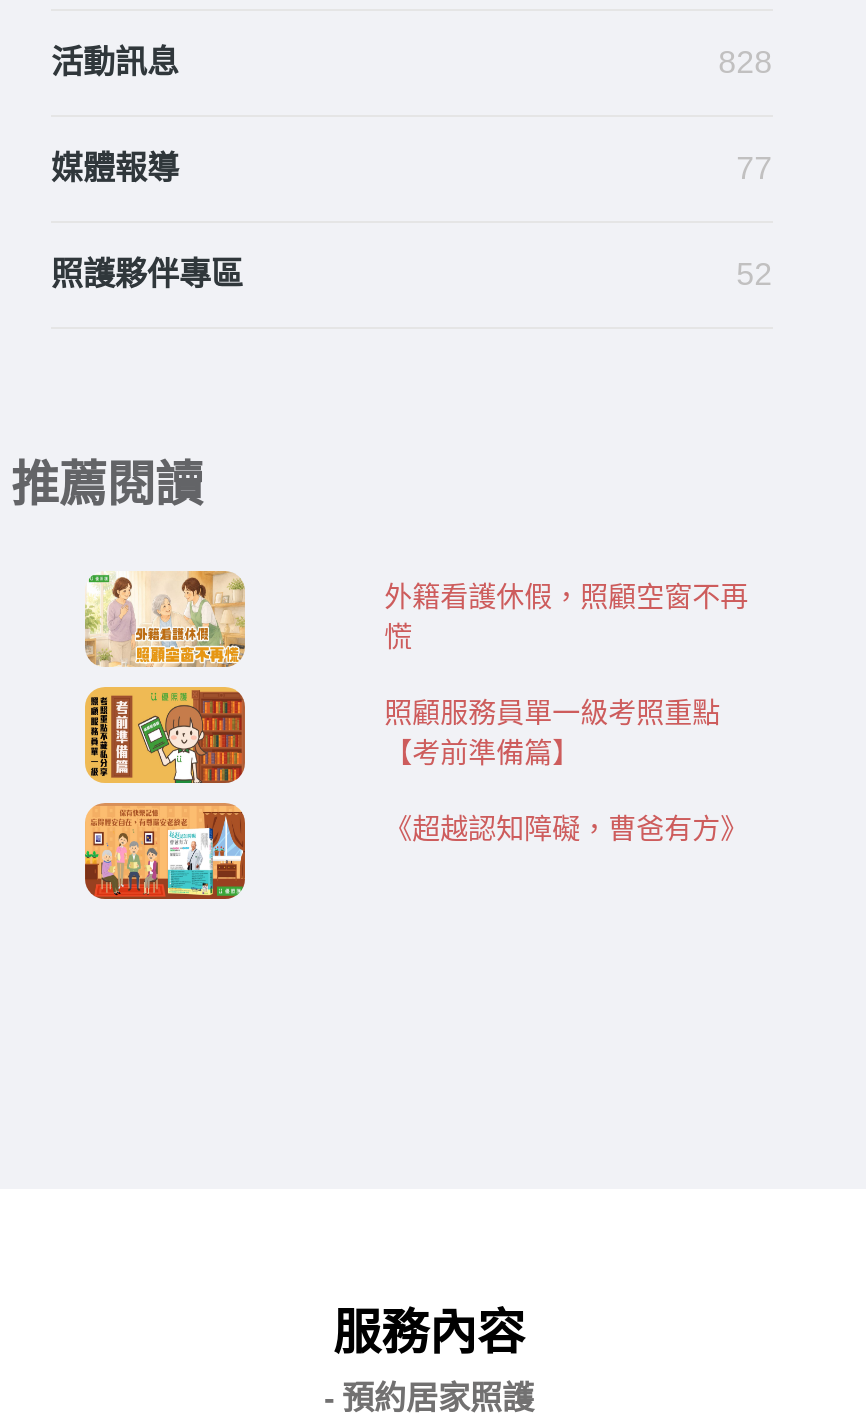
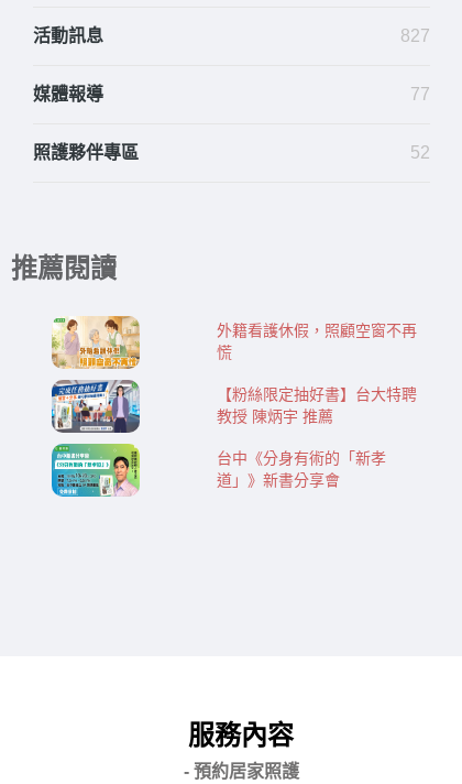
[718,44,772,78] 828 -> [400,26,430,45] 827
[83,685,247,785] [image] -> [51,379,141,434] [image]
[384,696,720,768] 照顧服務員單一級考照重點 | 【考前準備篇】 -> [216,385,417,424] 【粉絲限定抽好書】台大特聘 | 教授 陳炳宇 推薦
[83,801,247,901] [image] -> [51,443,141,498] [image]
[384,812,748,844] 《超越認知障礙，曹爸有方》 -> [216,449,386,488] 台中《分身有術的「新孝 | 道」》新書分享會

